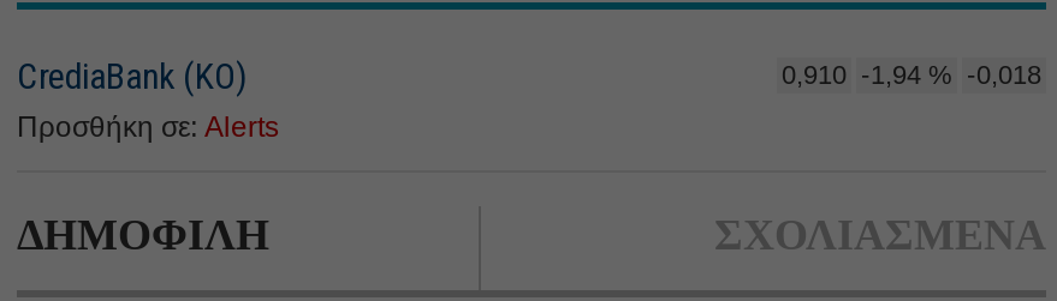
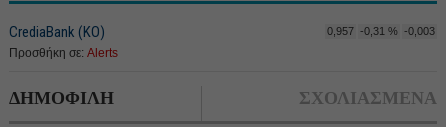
[782,60,1041,89] 0,910 -1,94 % -0,018 -> [327,25,435,37] 0,957 -0,31 % -0,003

